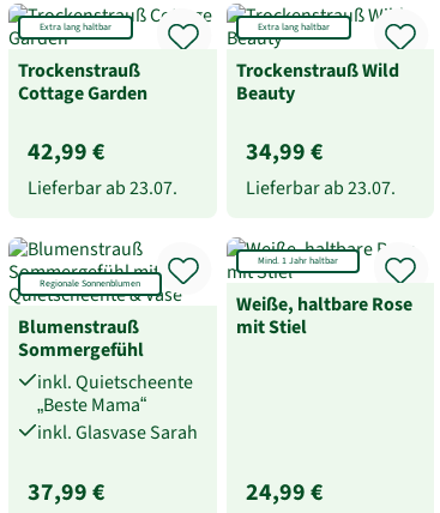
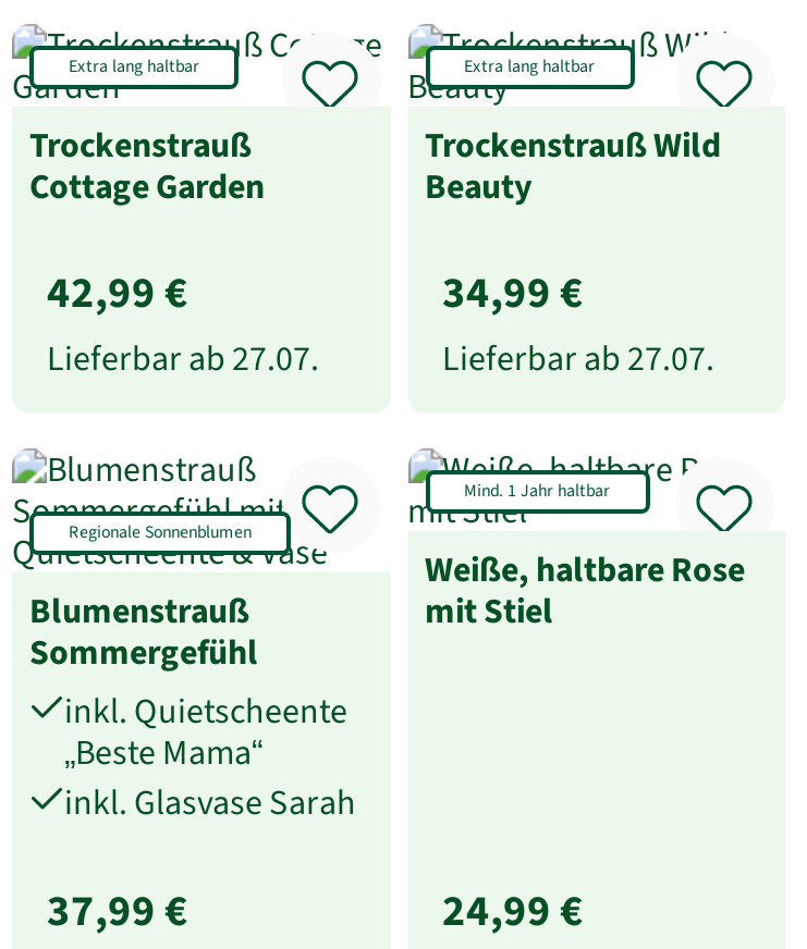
[28,175,177,200] Lieferbar ab 23.07. -> [47,335,319,381] Lieferbar ab 27.07.
[245,175,395,200] Lieferbar ab 23.07. -> [442,335,714,381] Lieferbar ab 27.07.

